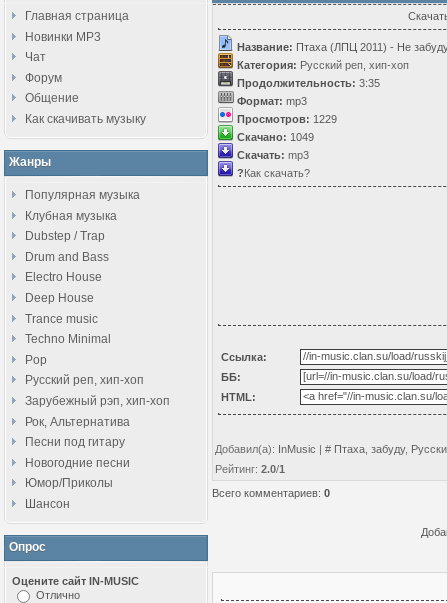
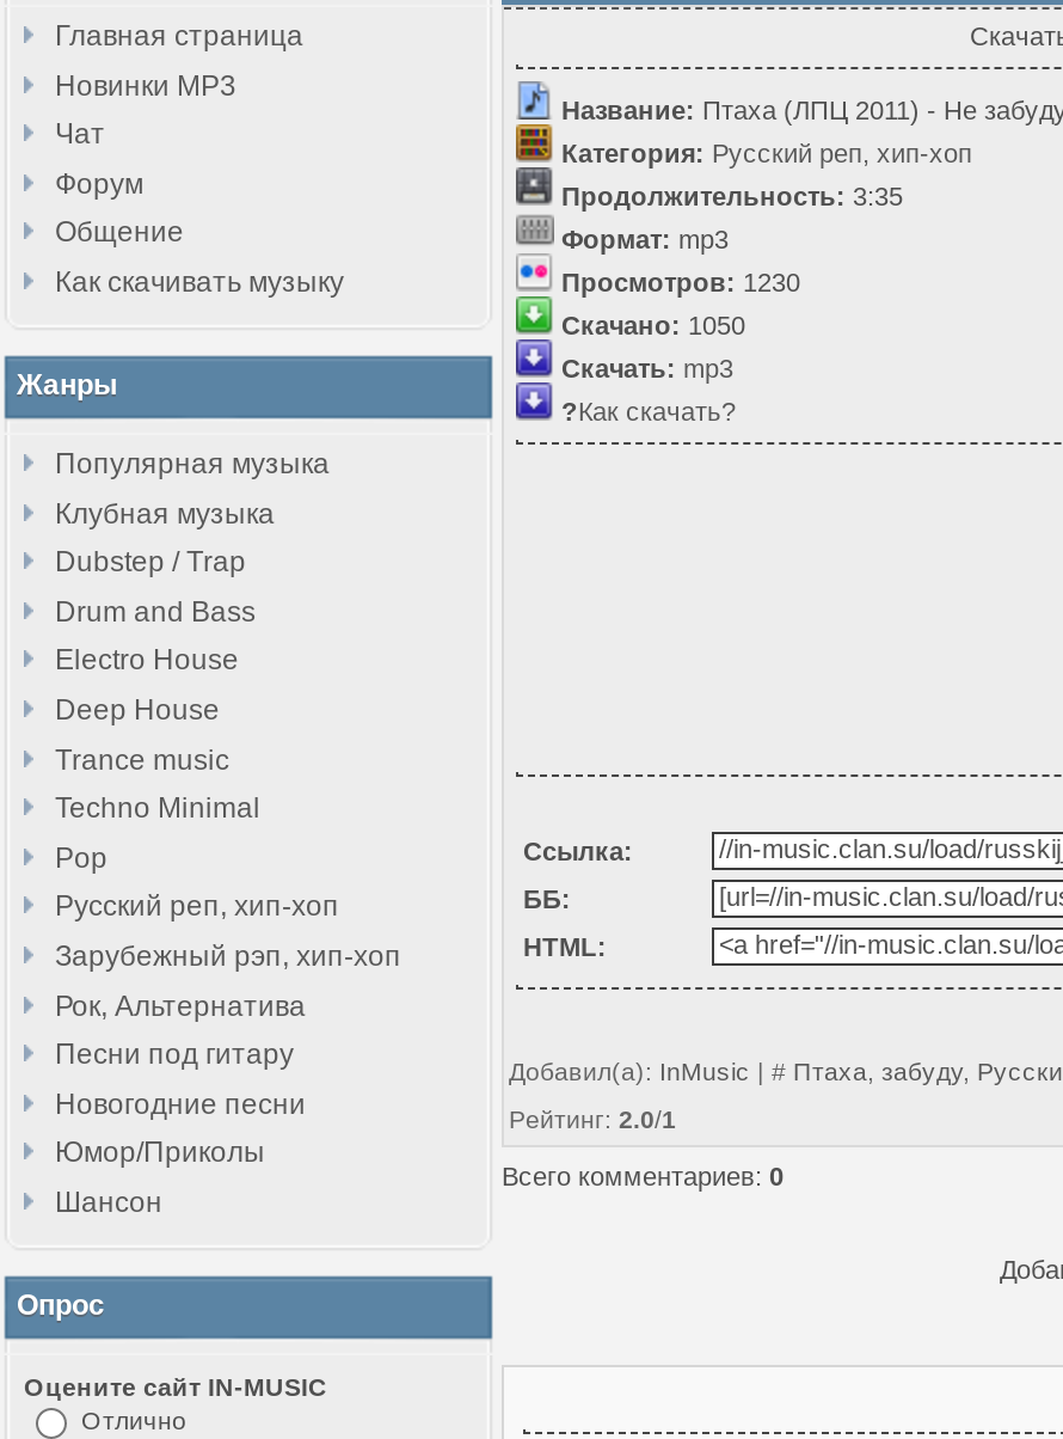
[237,113,337,125] Просмотров: 1229 -> [561,268,800,296] Просмотров: 1230
[237,131,314,143] Скачано: 1049 -> [561,311,745,339] Скачано: 1050

